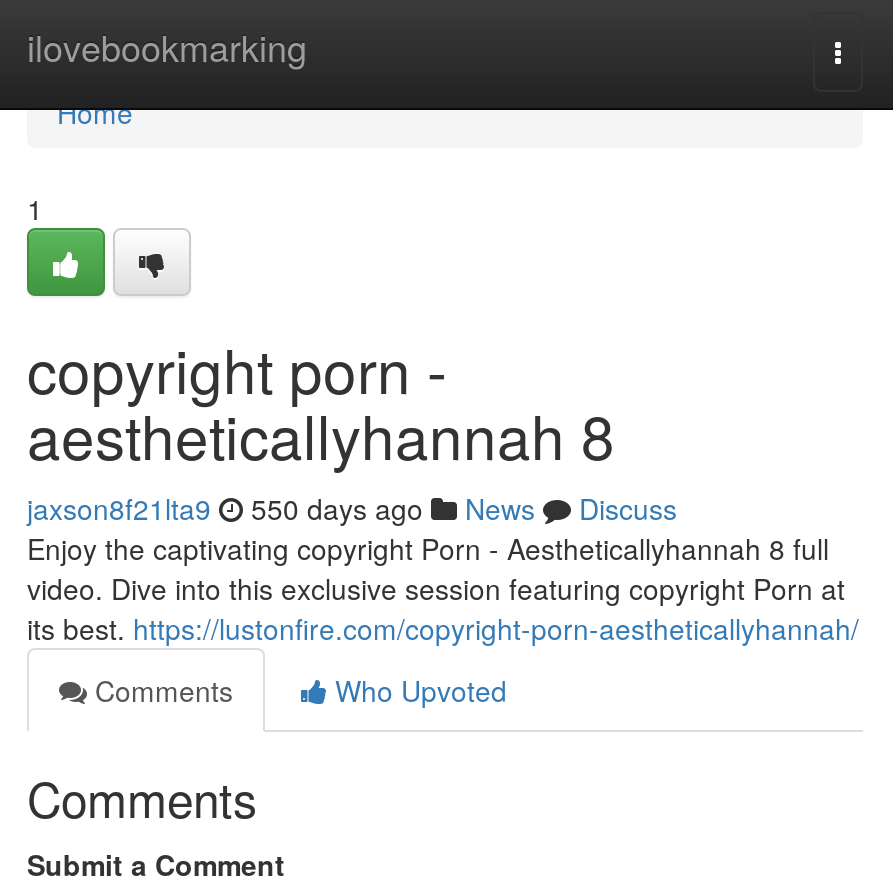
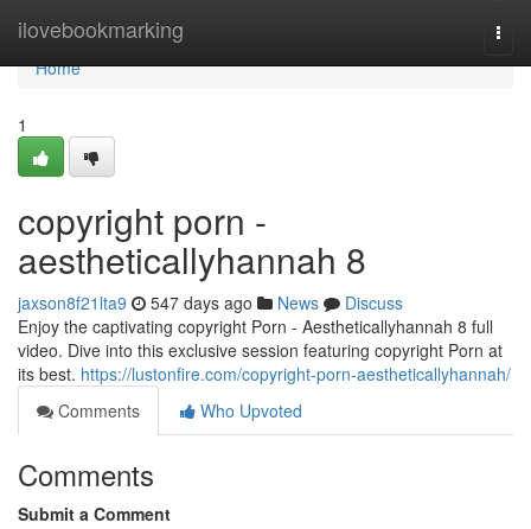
[27,488,677,528] jaxson8f21lta9 550 days ago News Discuss -> [18,291,403,314] jaxson8f21lta9 547 days ago News Discuss

